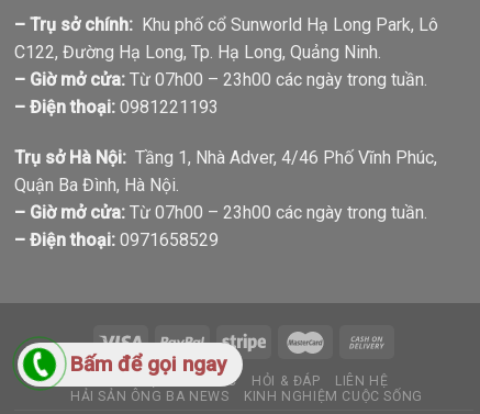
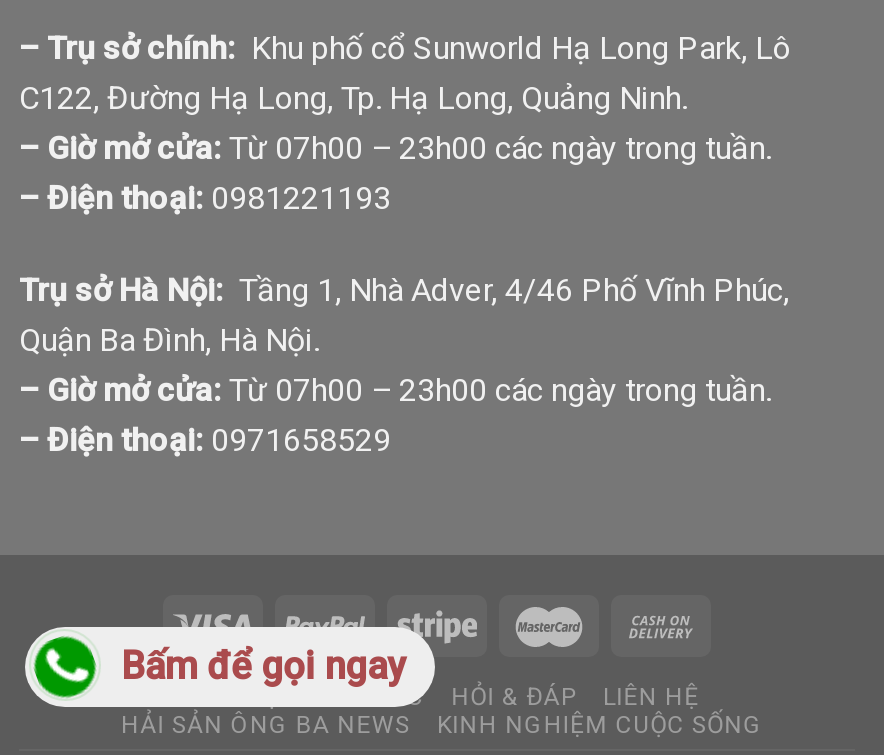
[12,336,67,391] [image] -> [43,623,115,711] [image]

